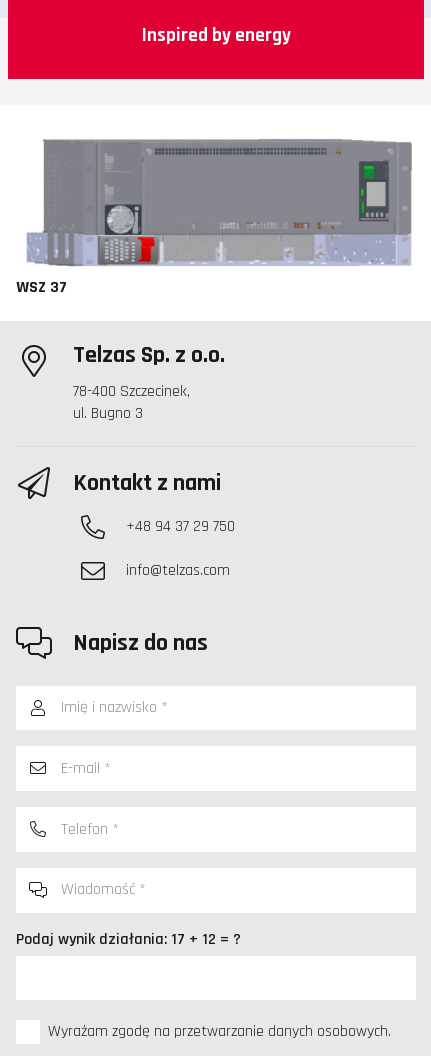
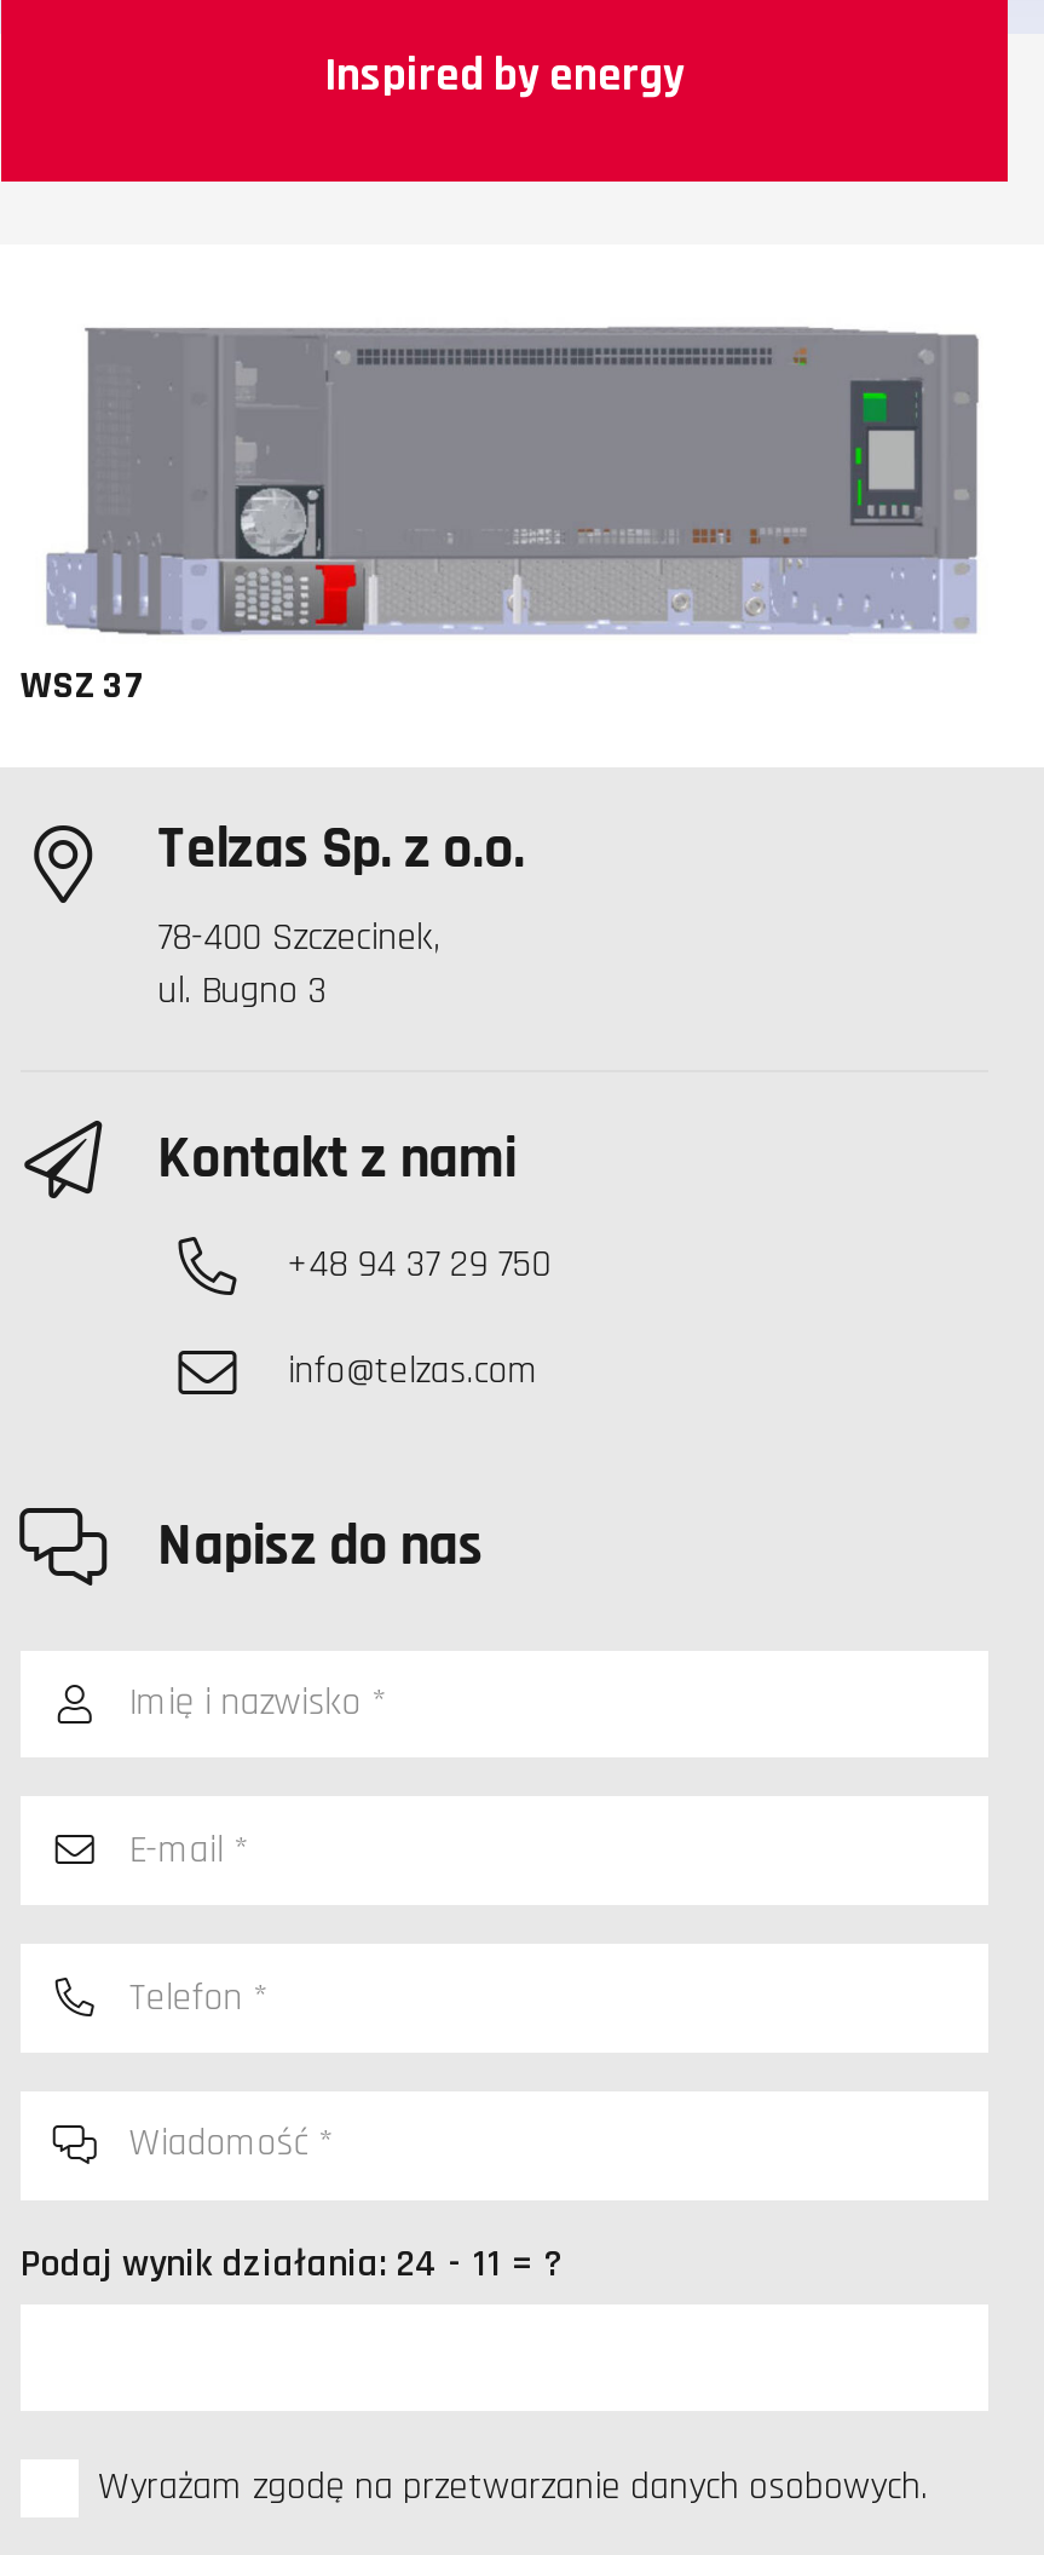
[16,929,241,950] Podaj wynik działania: 17 + 12 = ? -> [21,2239,563,2290] Podaj wynik działania: 24 - 11 = ?

